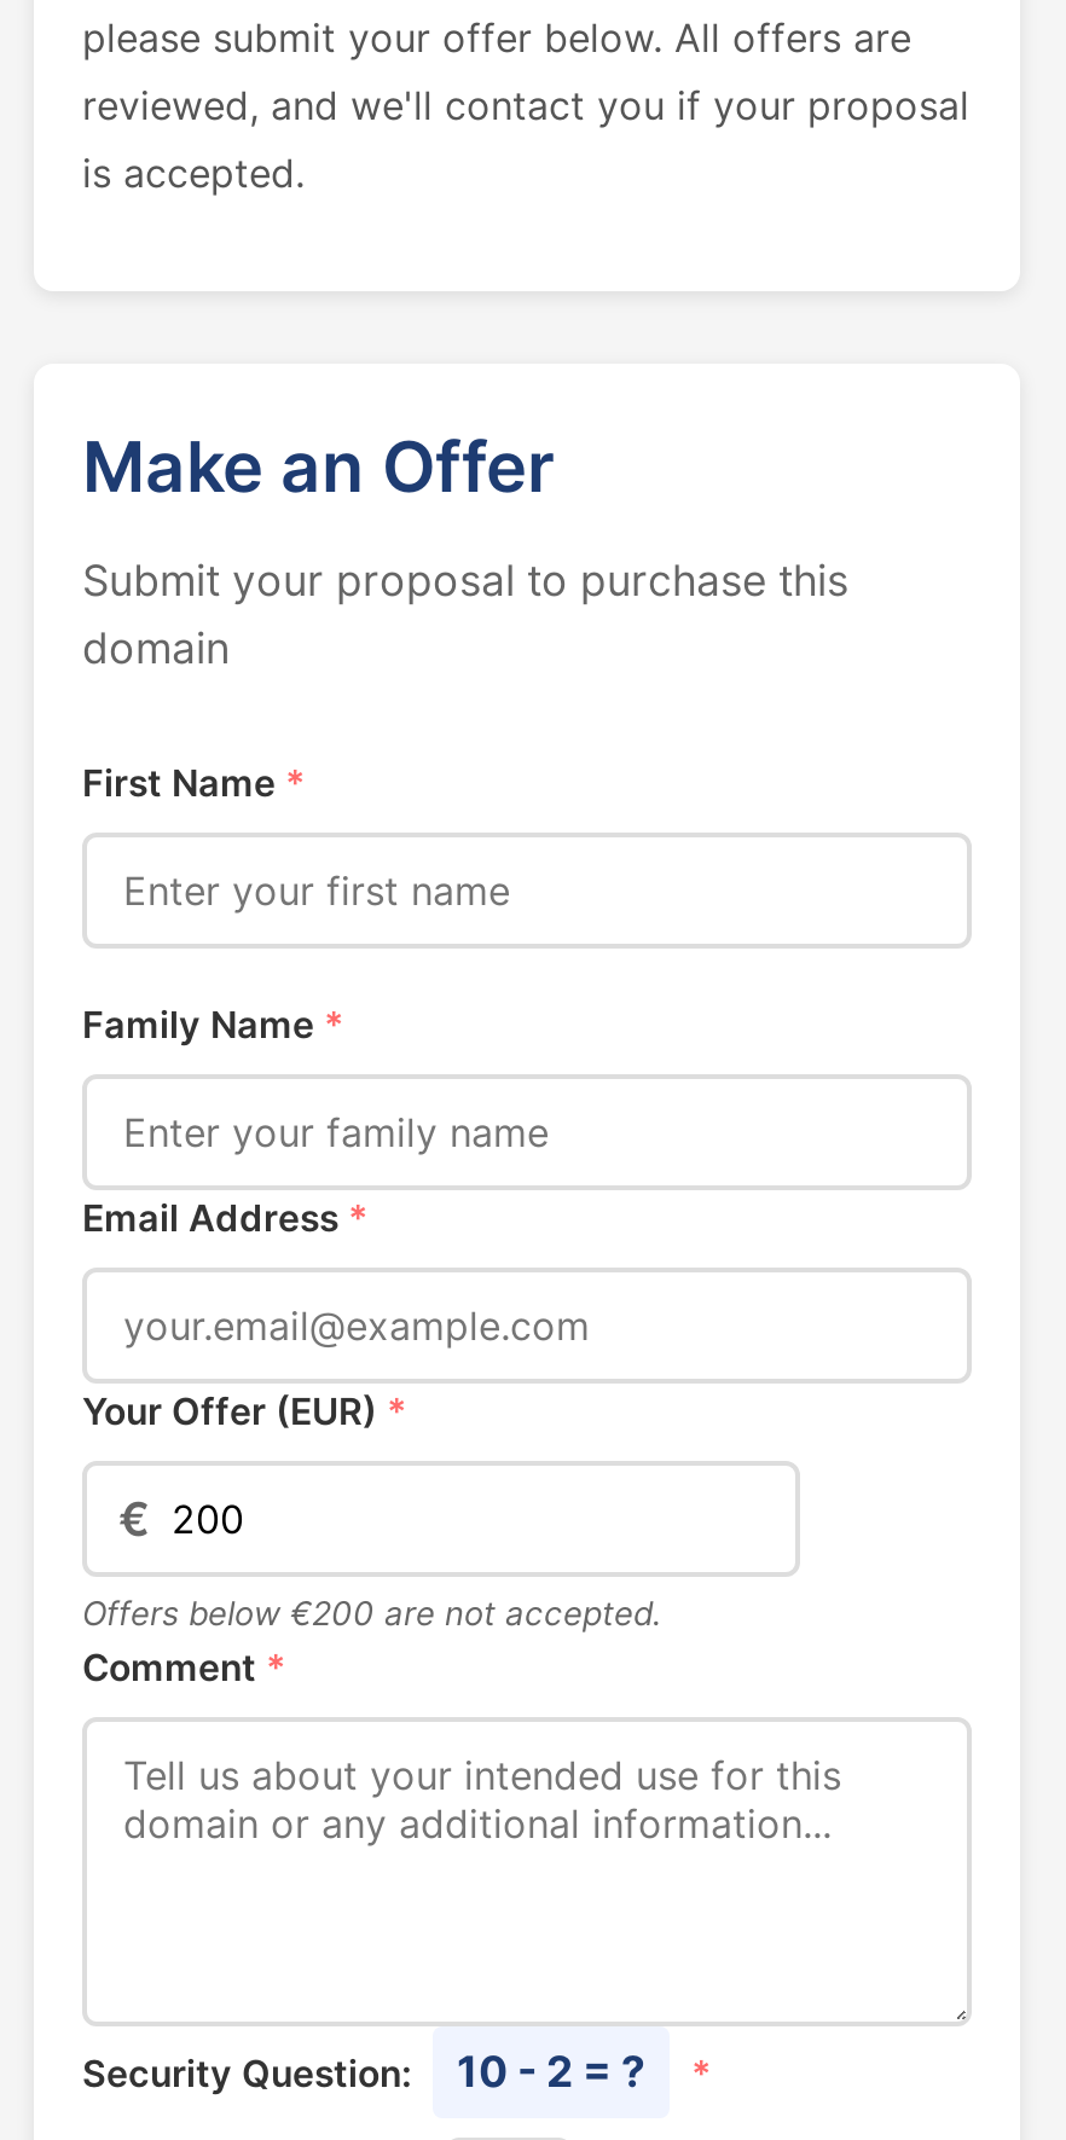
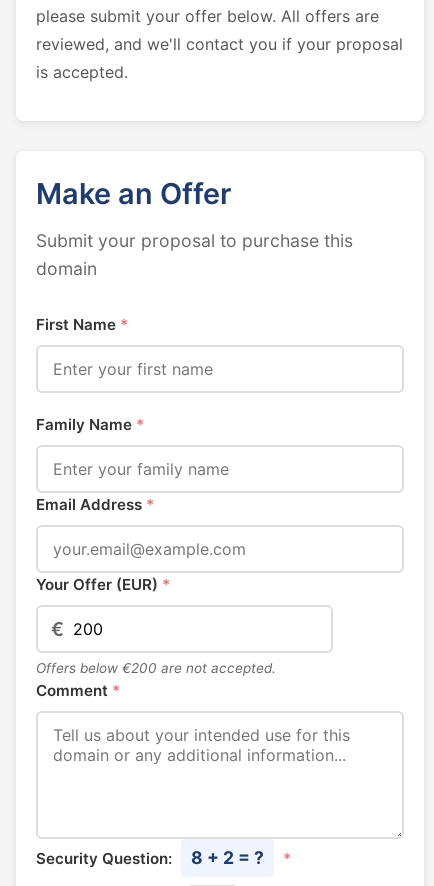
[457,2046,645,2096] 10 - 2 = ? -> [191,847,264,868] 8 + 2 = ?

